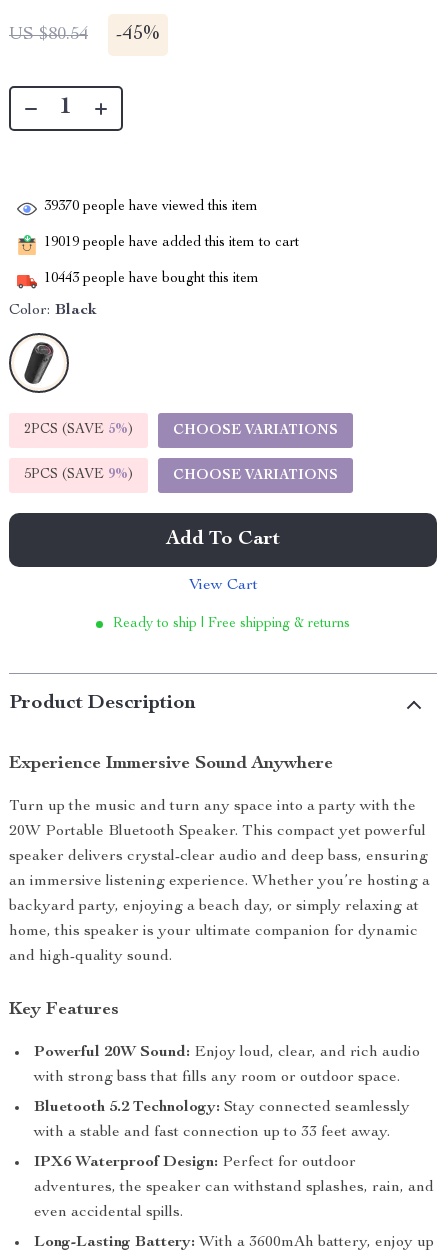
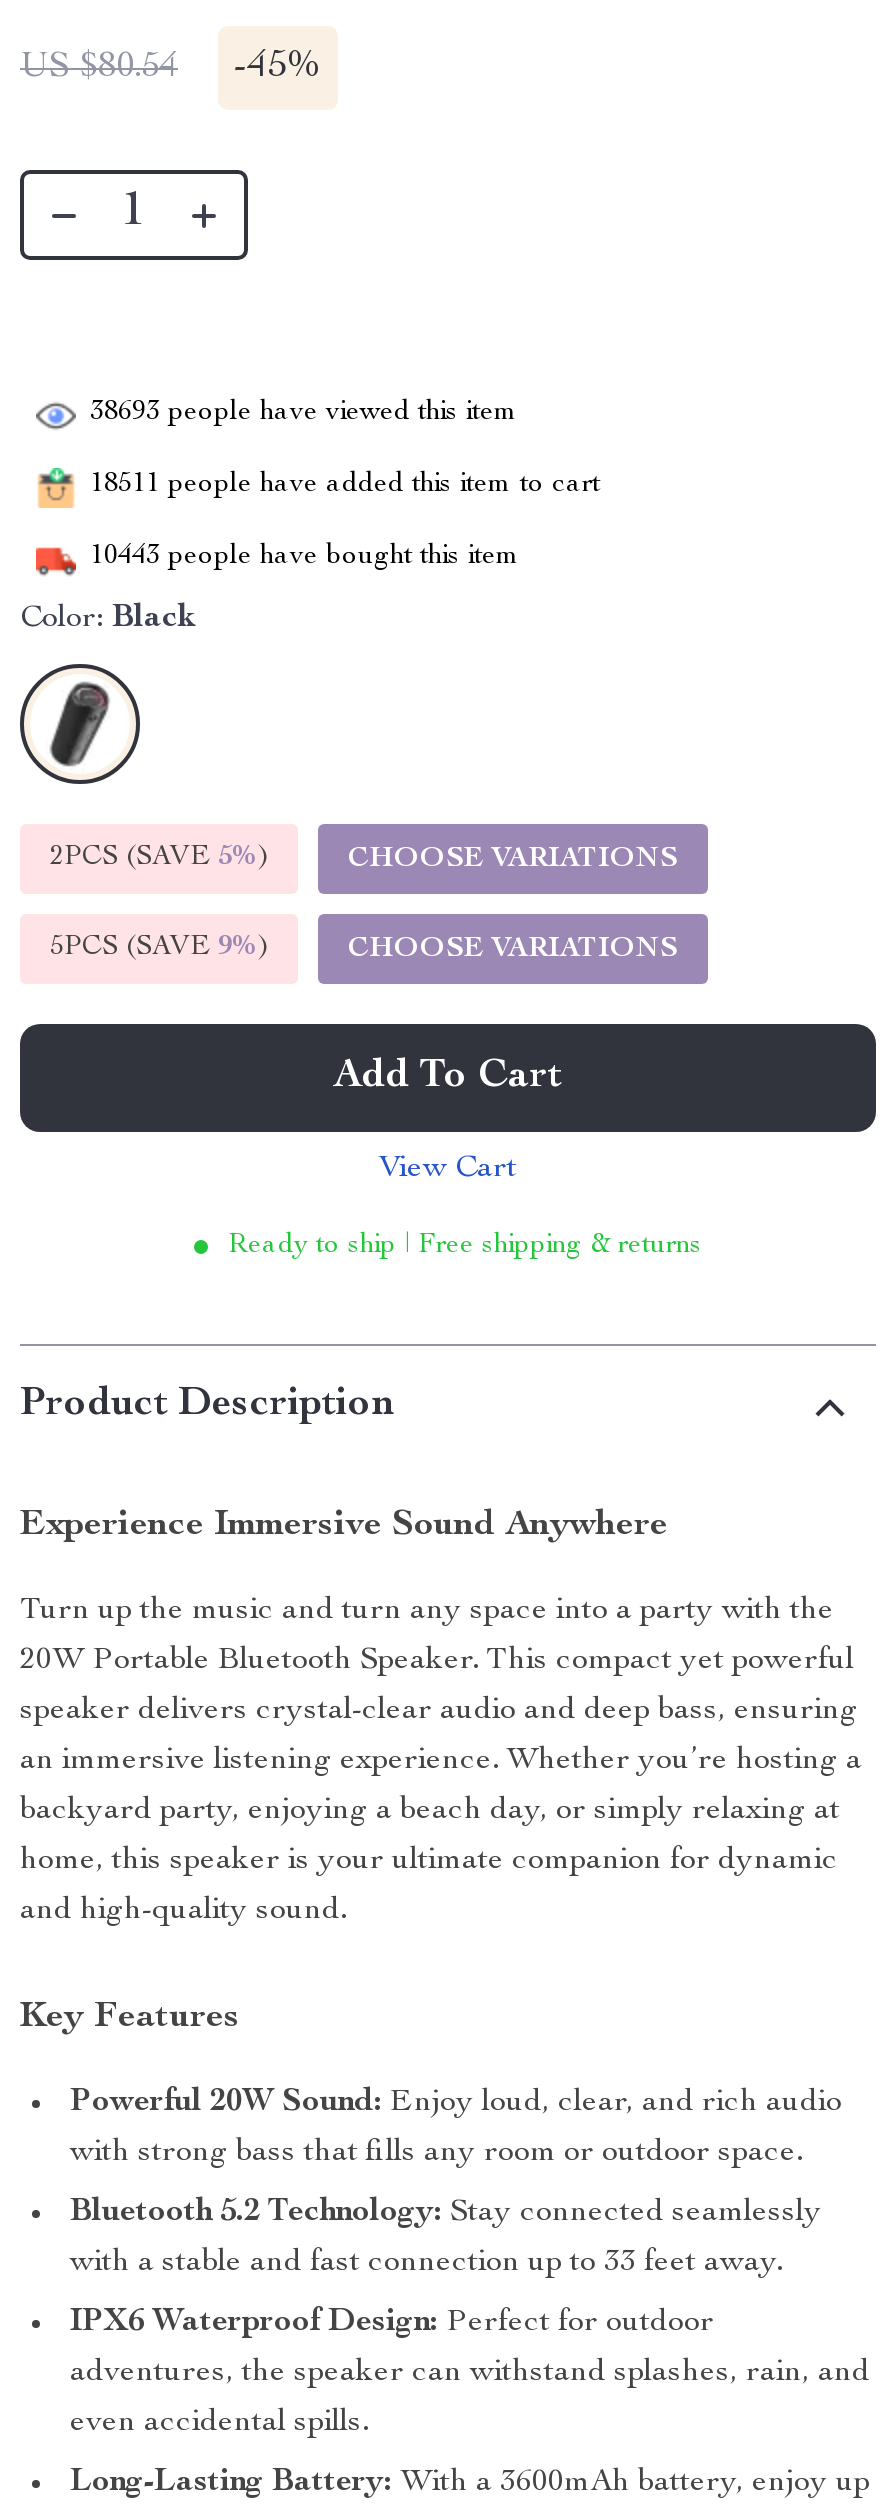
[44,200,258,214] 39370 people have viewed this item -> [90,399,518,427] 38693 people have viewed this item
[44,236,299,250] 19019 people have added this item to cart -> [90,471,600,499] 18511 people have added this item to cart

